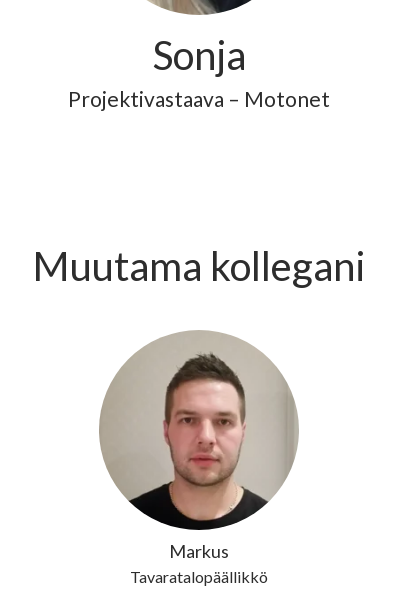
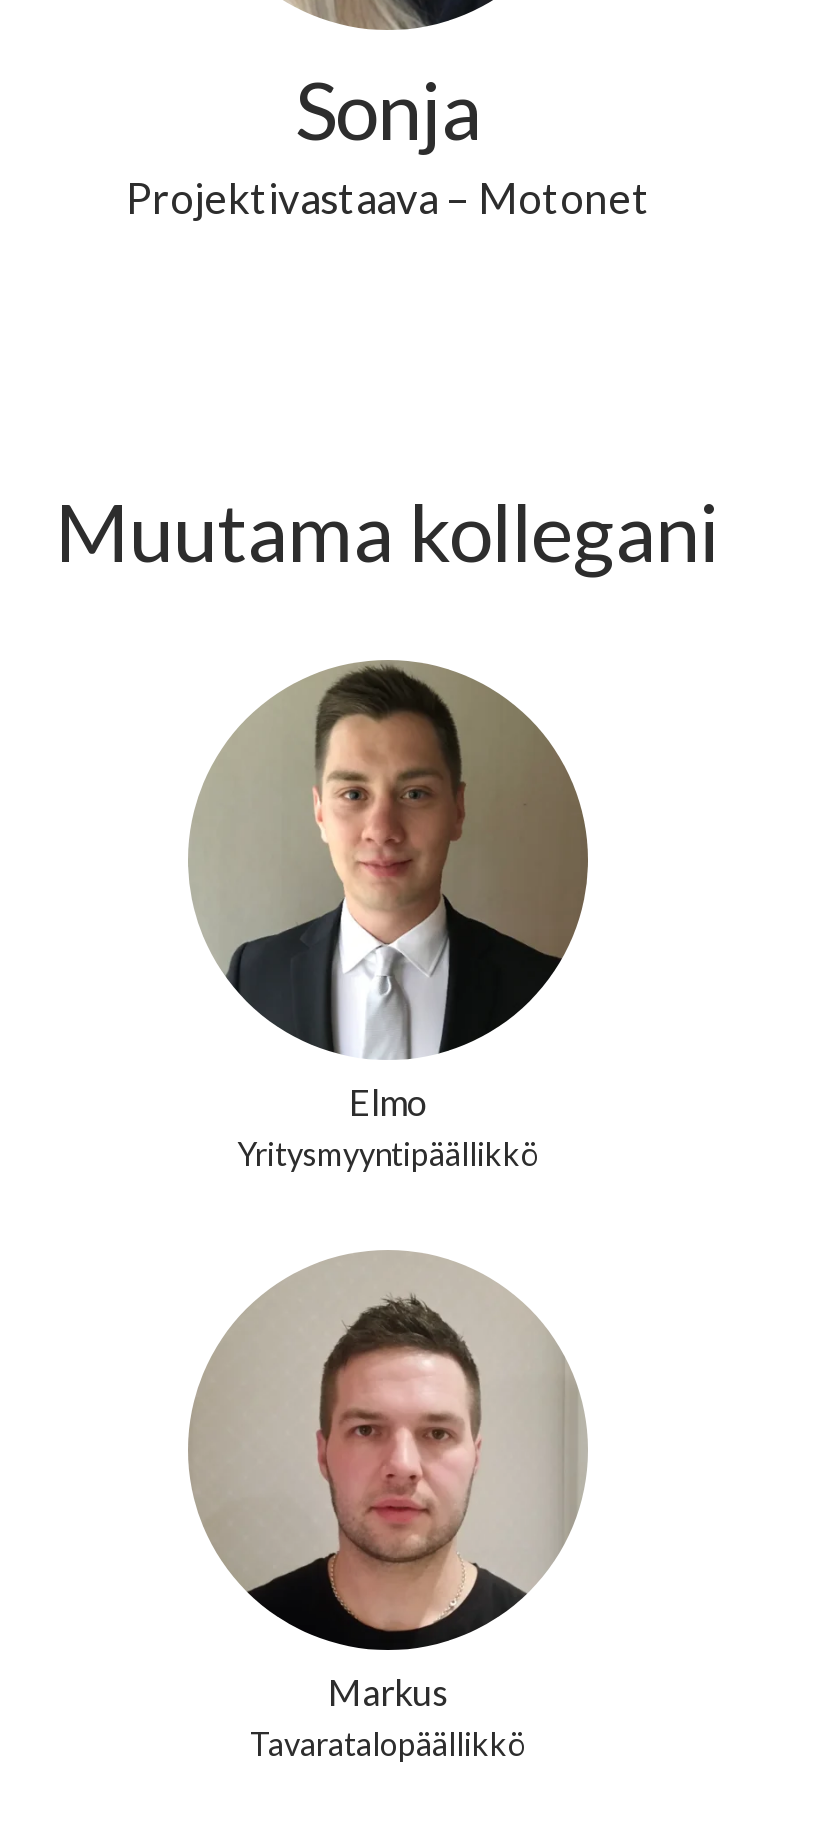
none -> [226,662,588,1172] [image] | Elmo | Yritysmyyntipäällikkö

